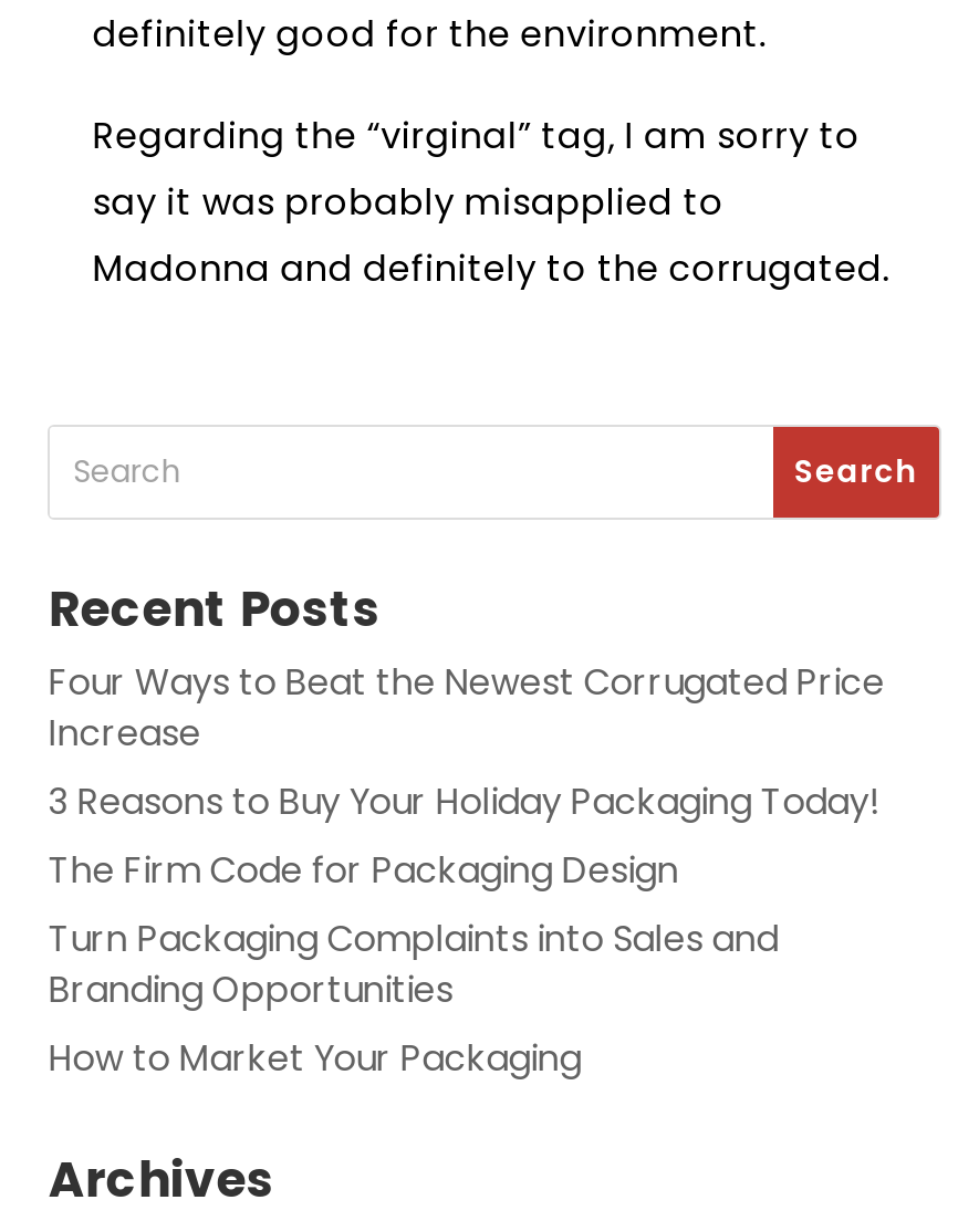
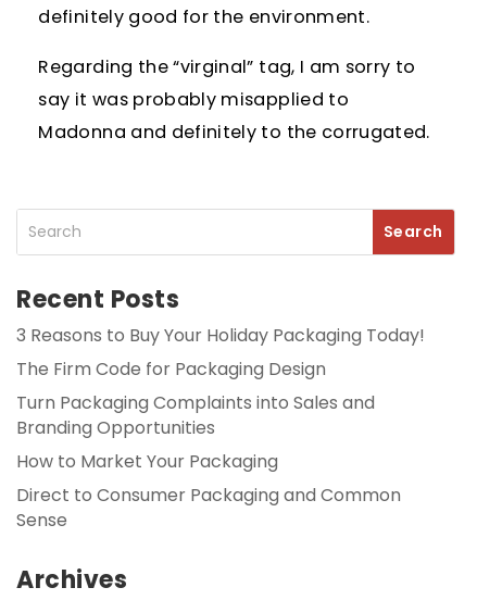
[48,658,885,760] Four Ways to Beat the Newest Corrugated Price | Increase -> none
moved [48,778,880,1085] -> [17,323,425,474]: 3 Reasons to Buy Your Holiday Packaging Today! | The Firm Code for Packaging Design | Turn Packaging Complaints into Sales and | Branding Opportunities | How to Market Your Packaging
none -> [17,483,401,533] Direct to Consumer Packaging and Common | Sense

